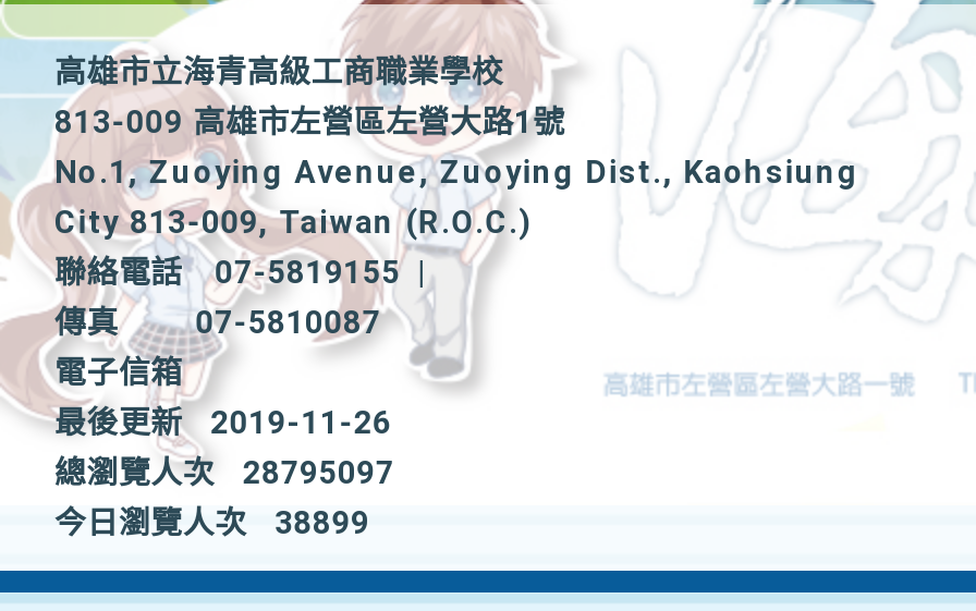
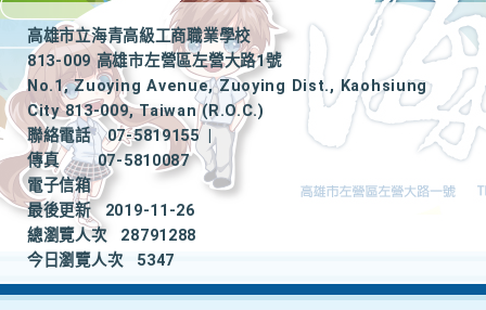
[54,455,395,492] 總瀏覽人次 28795097 -> [27,227,196,245] 總瀏覽人次 28791288
[54,505,370,542] 今日瀏覽人次 38899 -> [27,251,175,270] 今日瀏覽人次 5347

